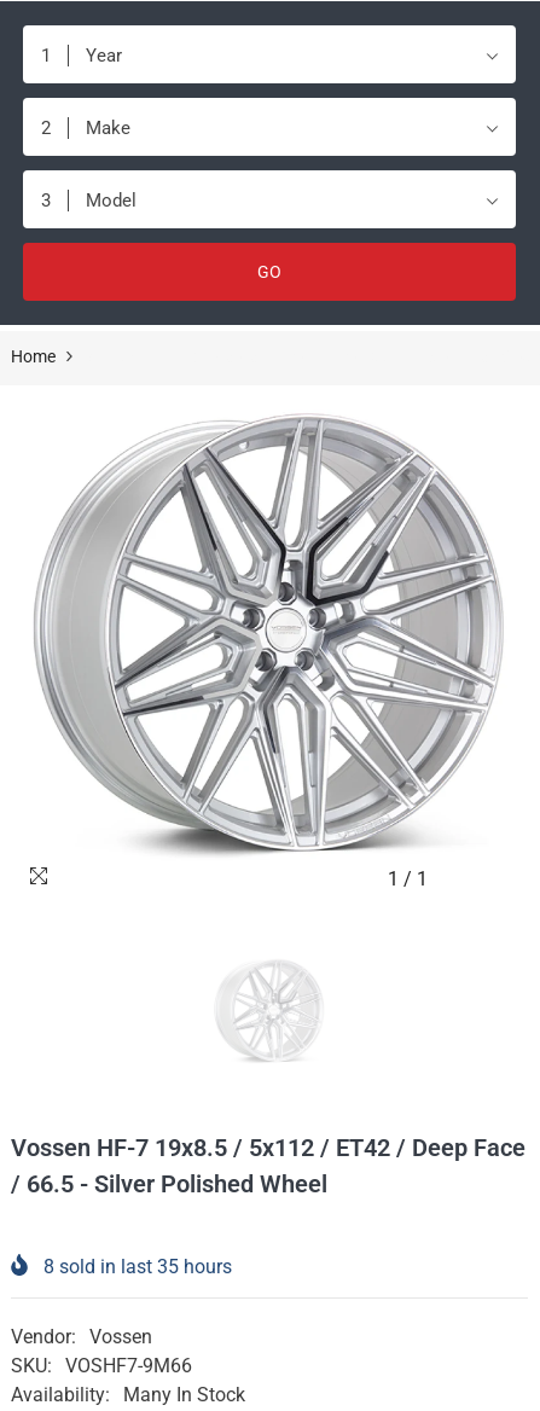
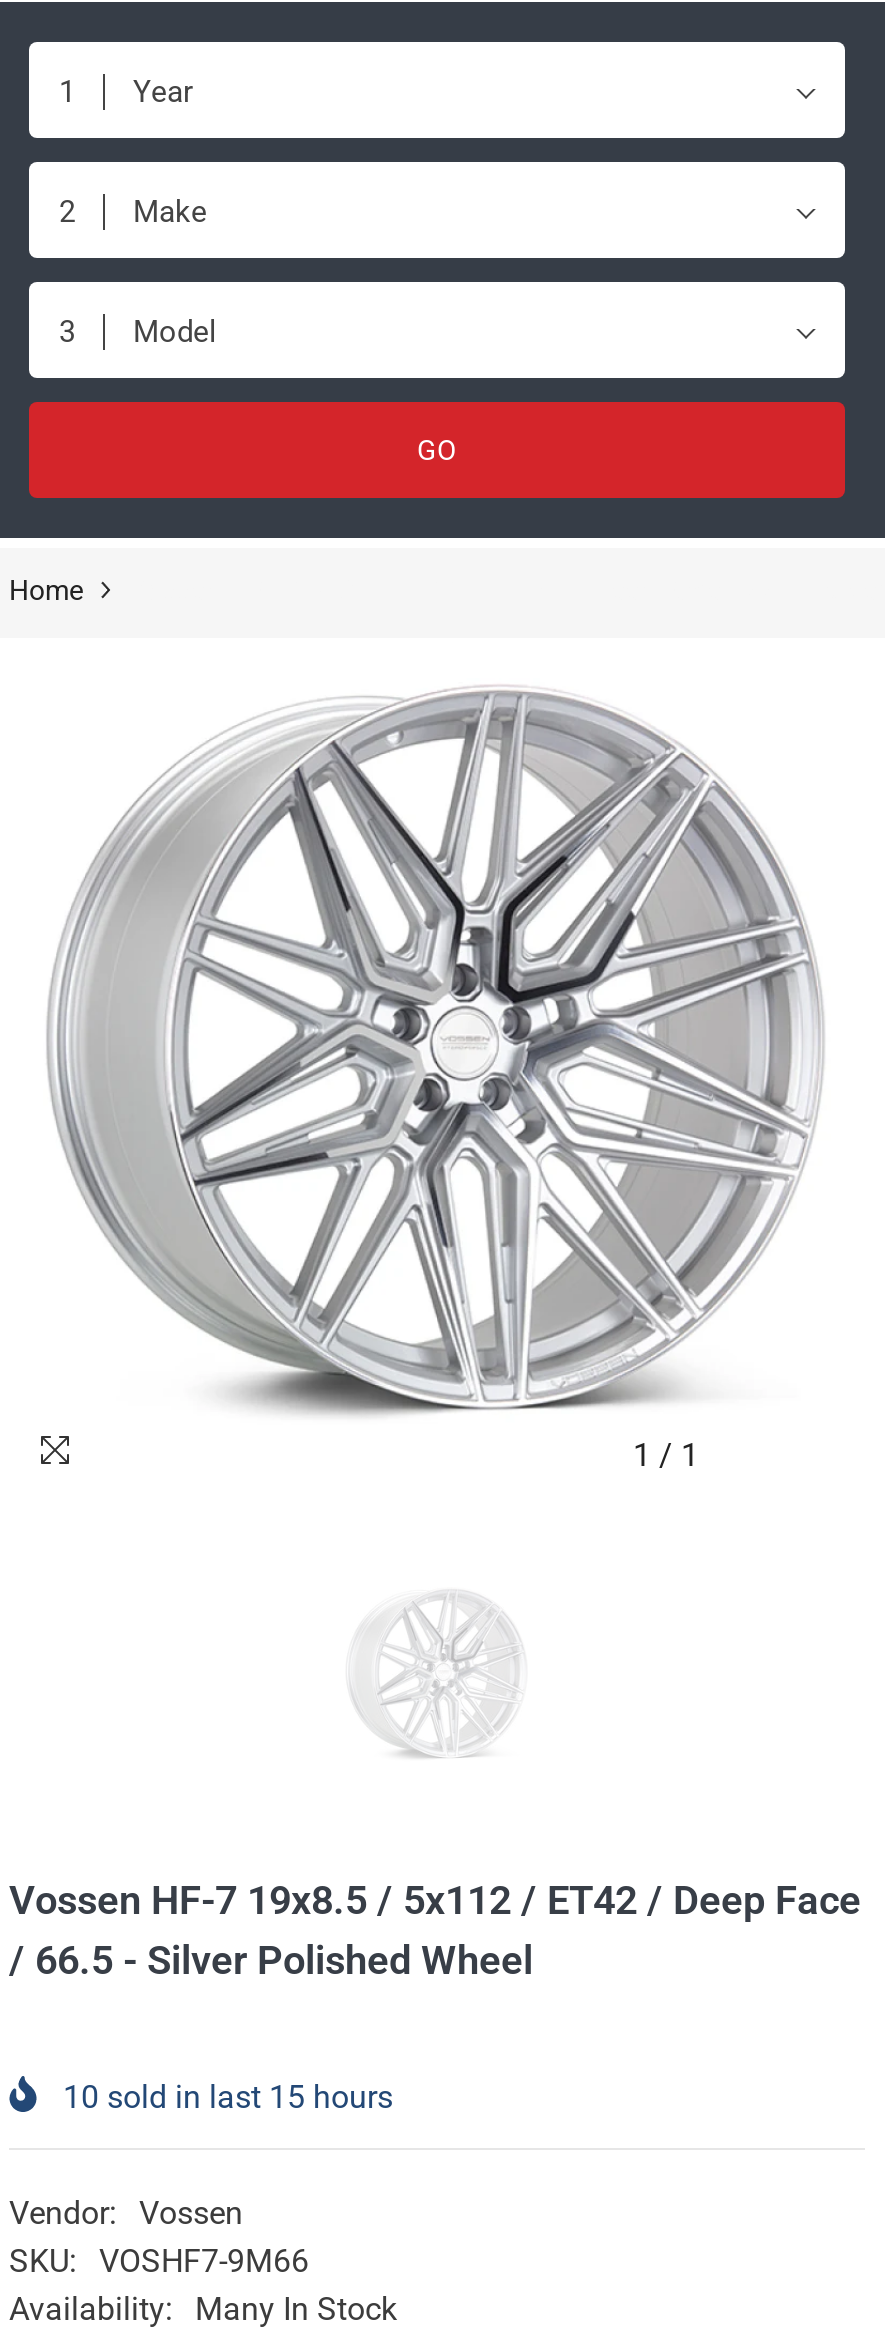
[43,1255,232,1278] 8 sold in last 35 hours -> [63,2078,393,2116] 10 sold in last 15 hours

